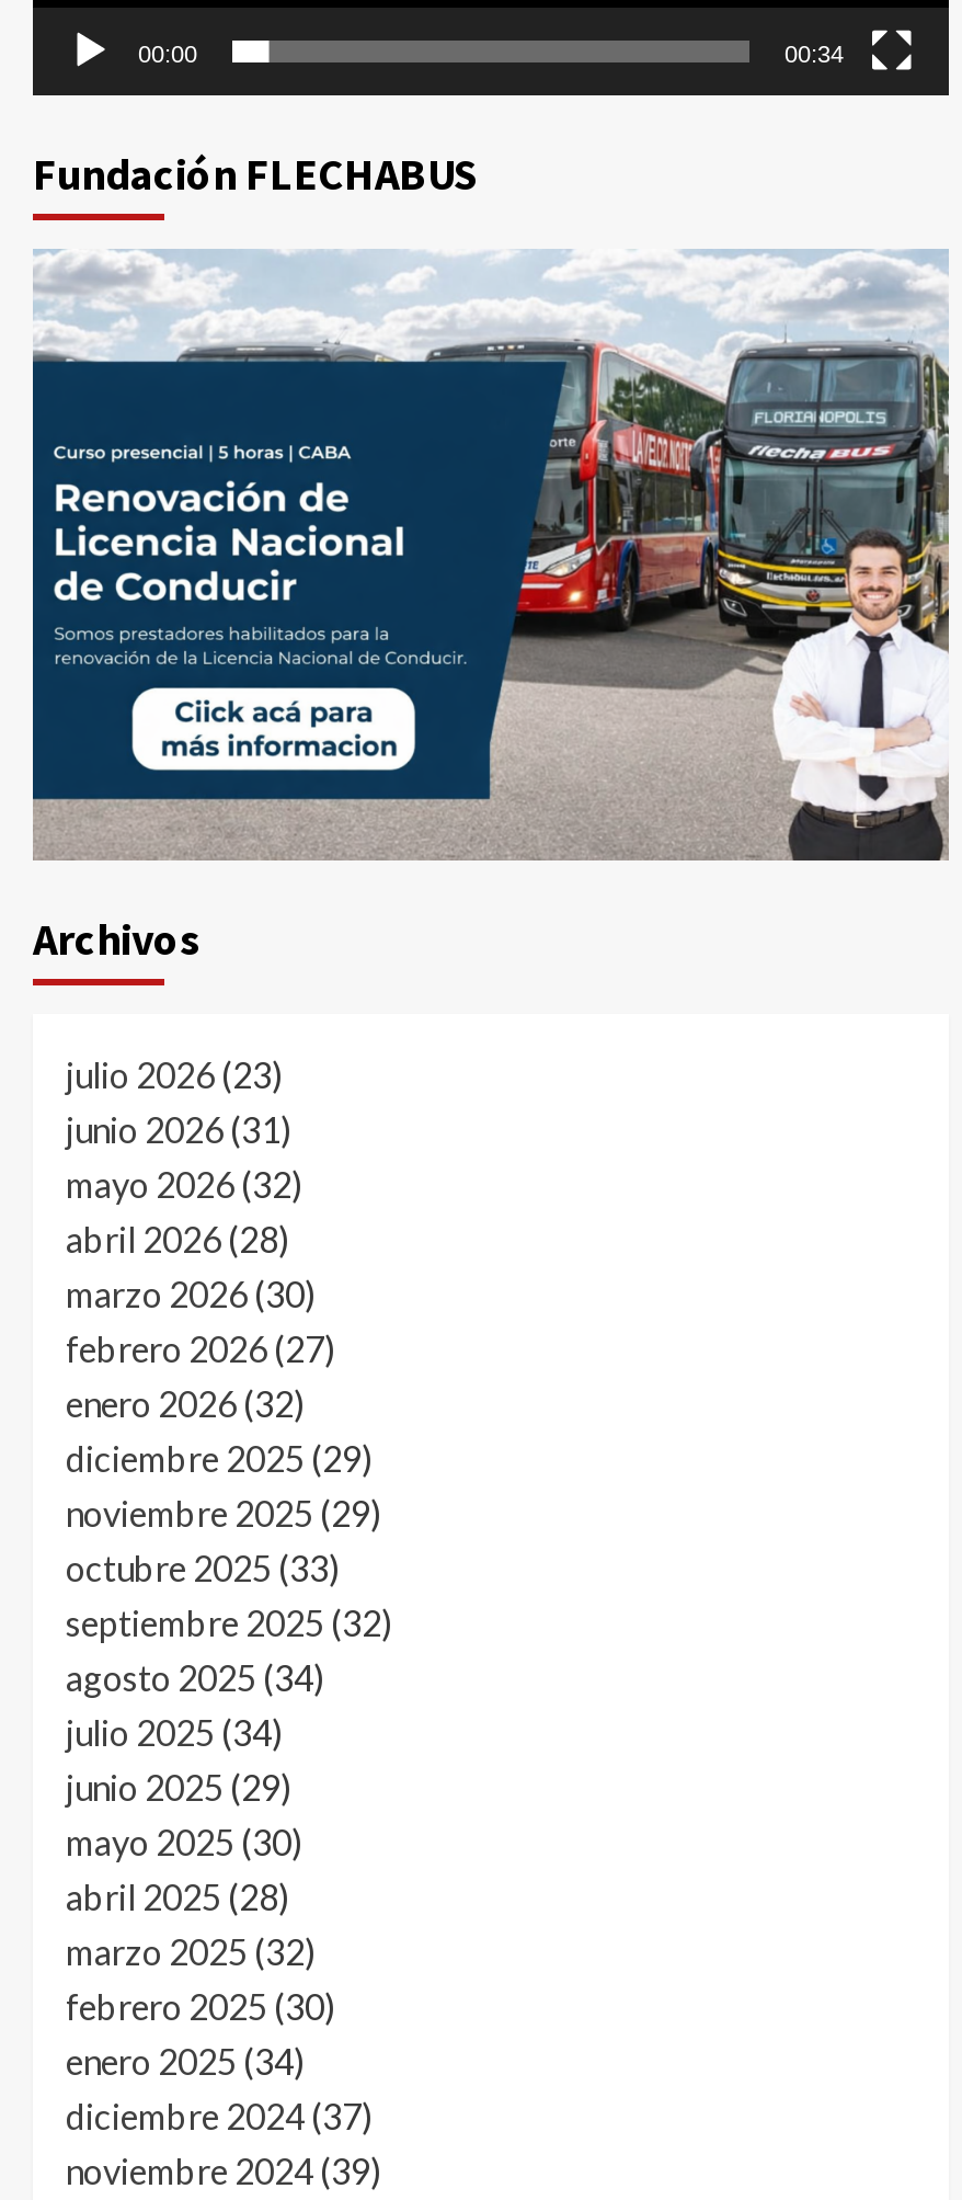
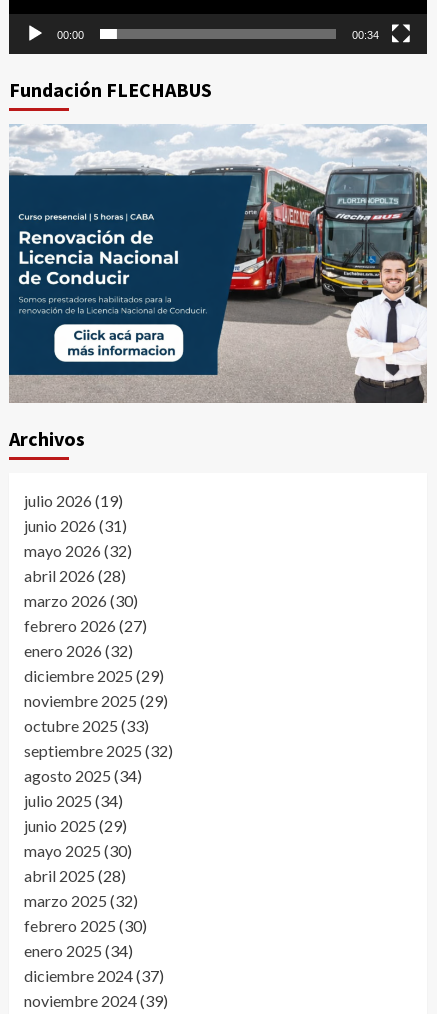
[66,1053,283,1095] julio 2026 (23) -> [24,491,123,510] julio 2026 (19)

